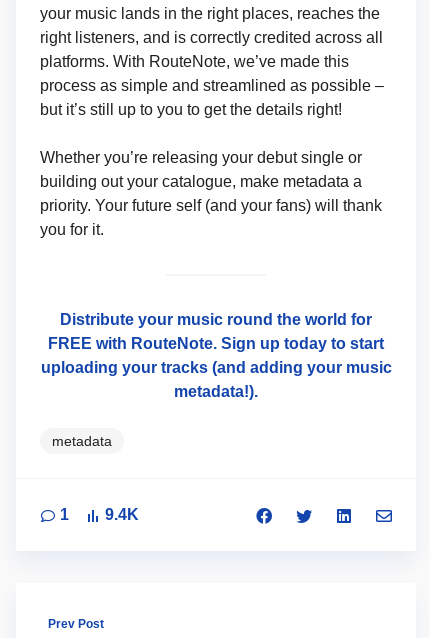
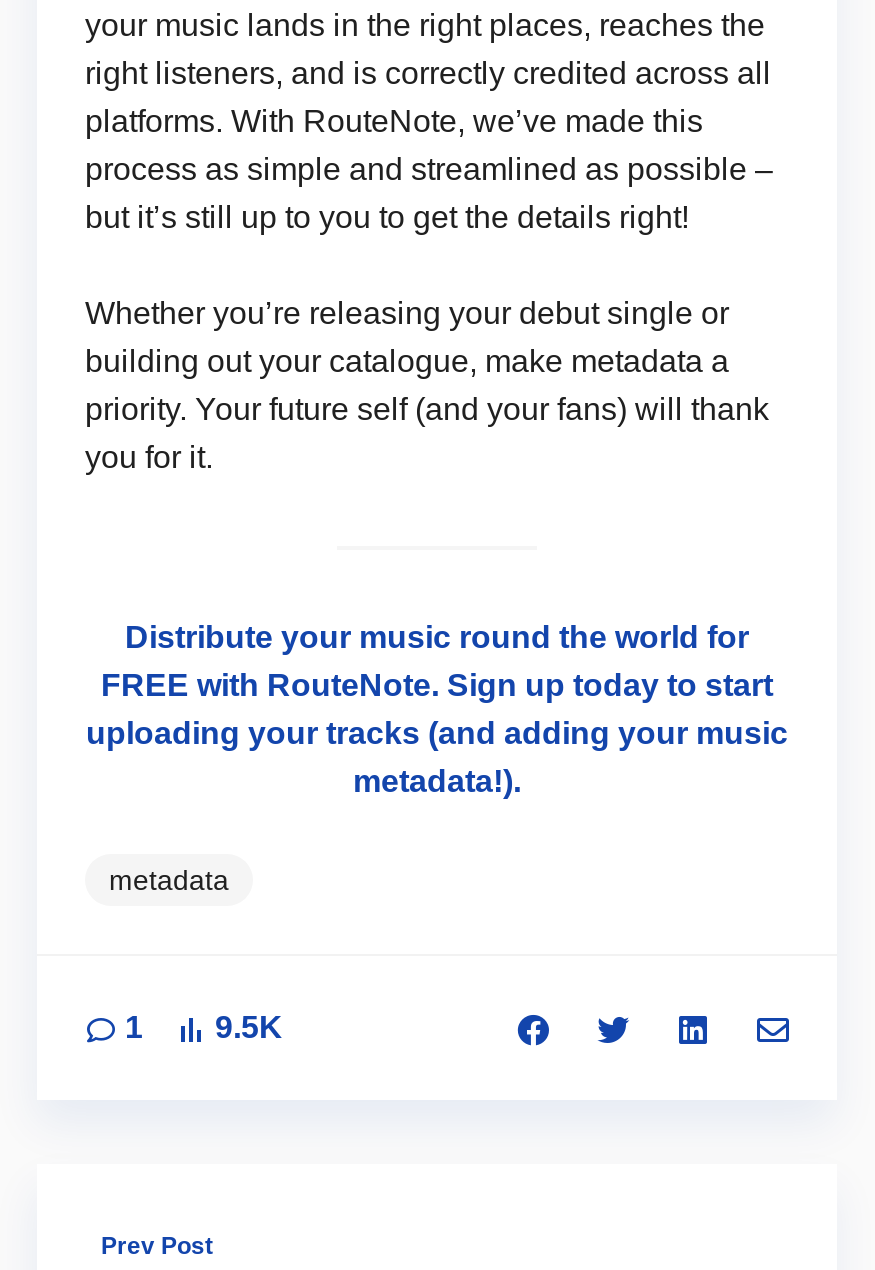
[105,506,139,523] 9.4K -> [215,1010,283,1044] 9.5K

